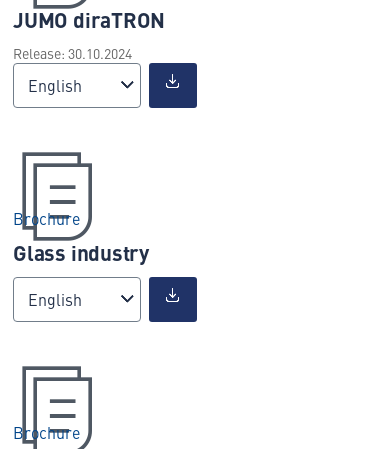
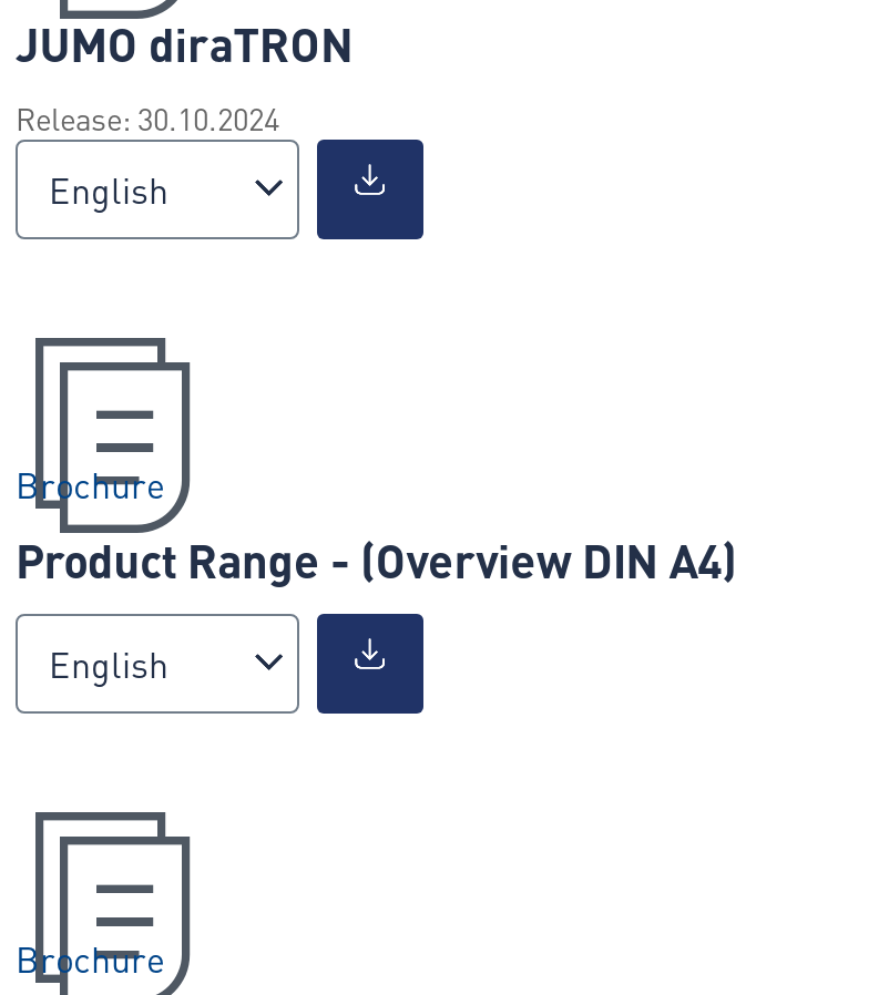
[13,237,149,267] Glass industry -> [16,526,736,593] Product Range - (Overview DIN A4)

